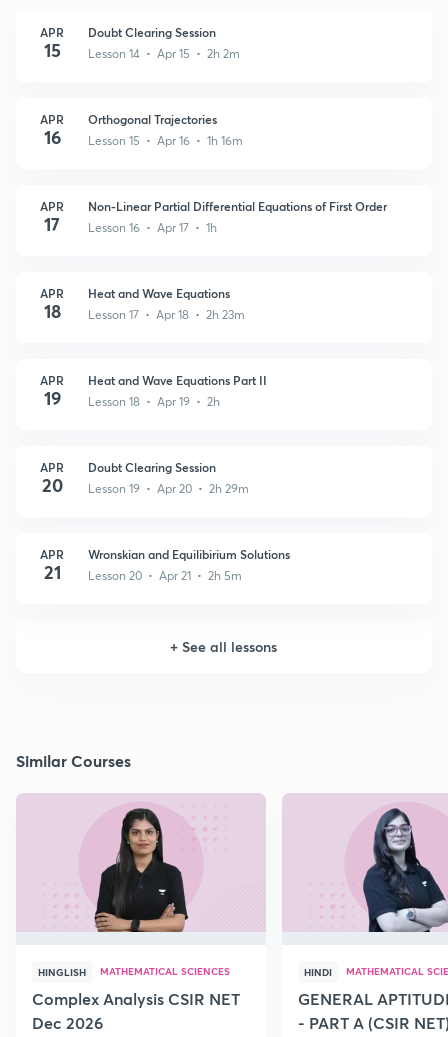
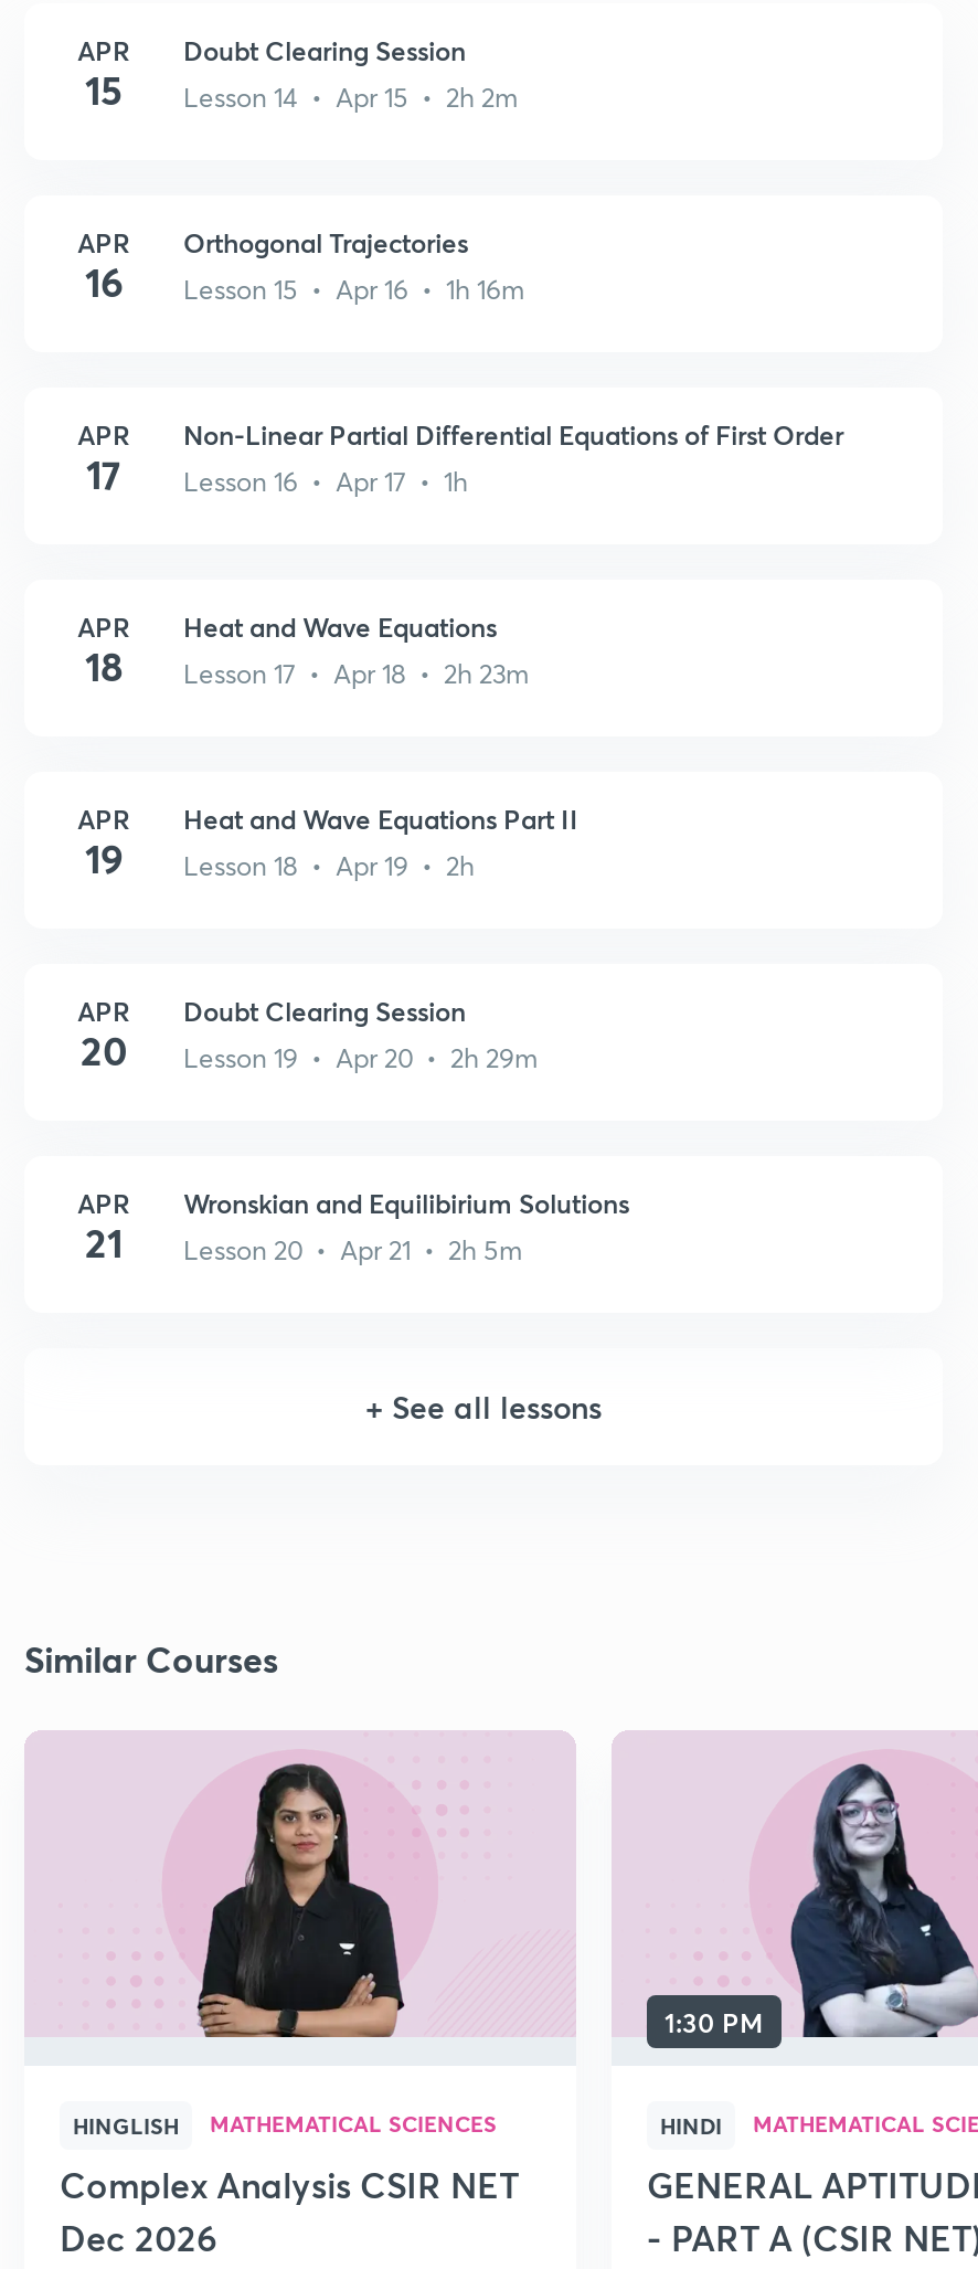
none -> [665,2003,764,2038] 1:30 PM

